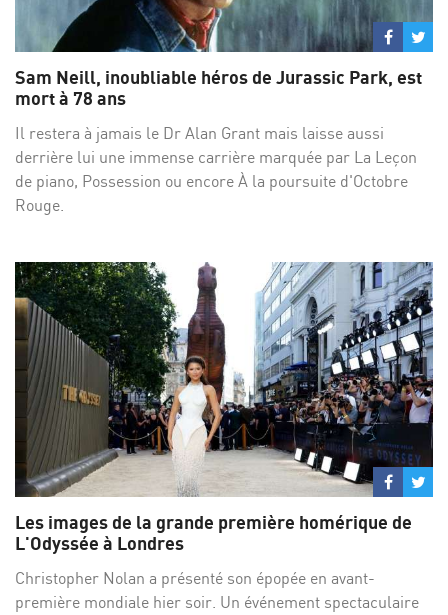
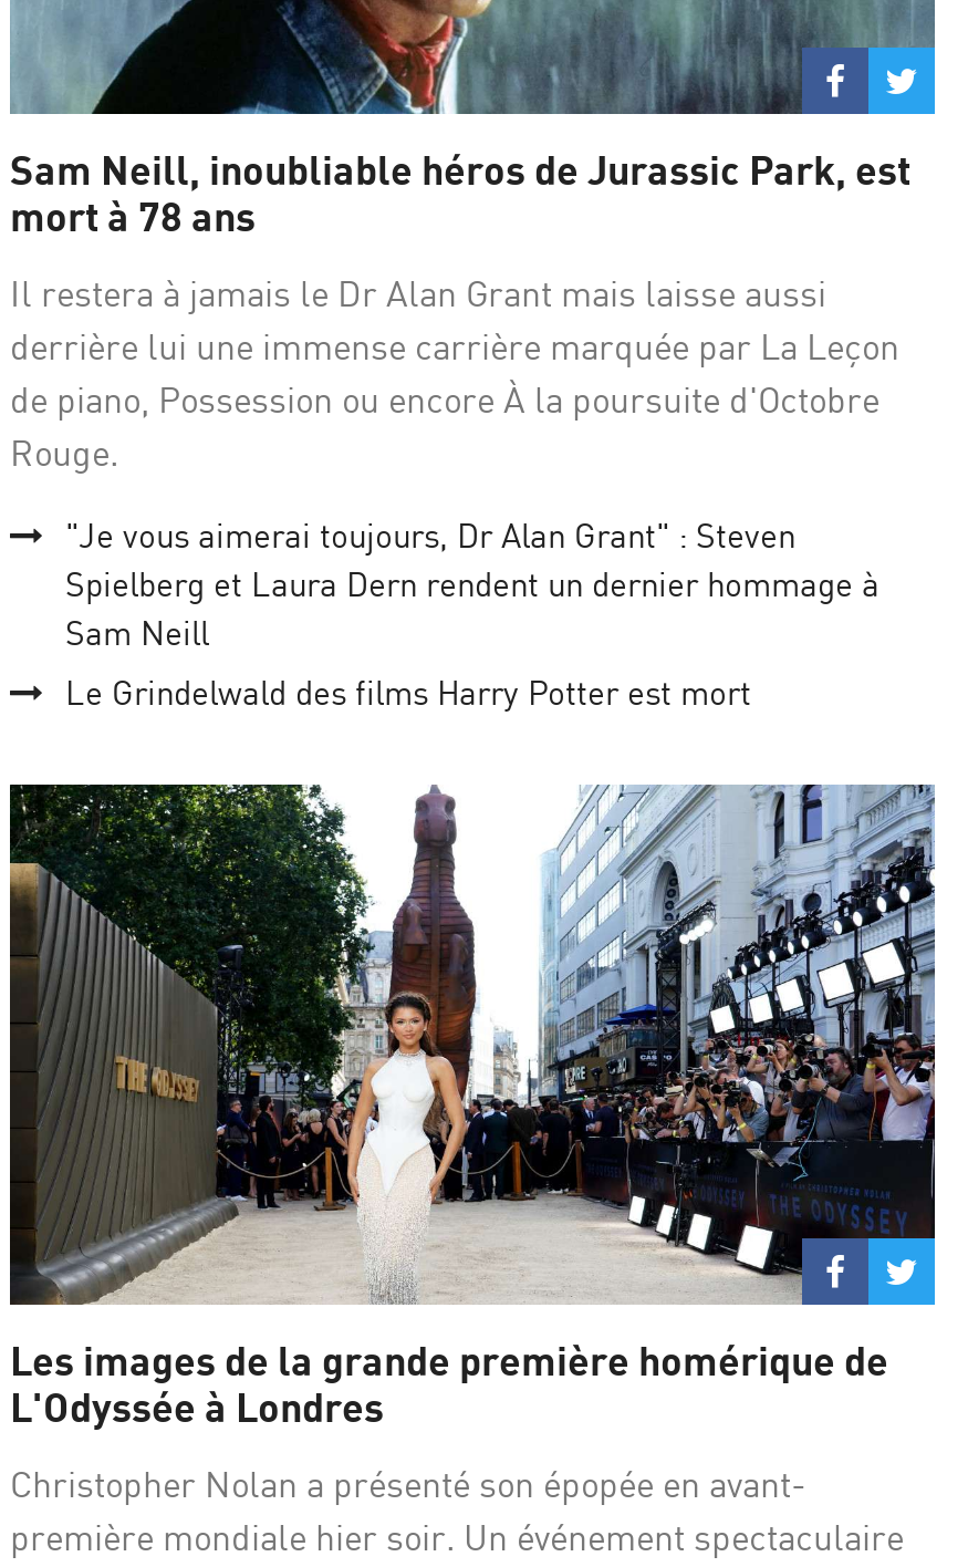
none -> [65,515,879,714] "Je vous aimerai toujours, Dr Alan Grant" : Steven | Spielberg et Laura Dern rendent un dernier hommage à | Sam Neill | Le Grindelwald des films Harry Potter est mort

